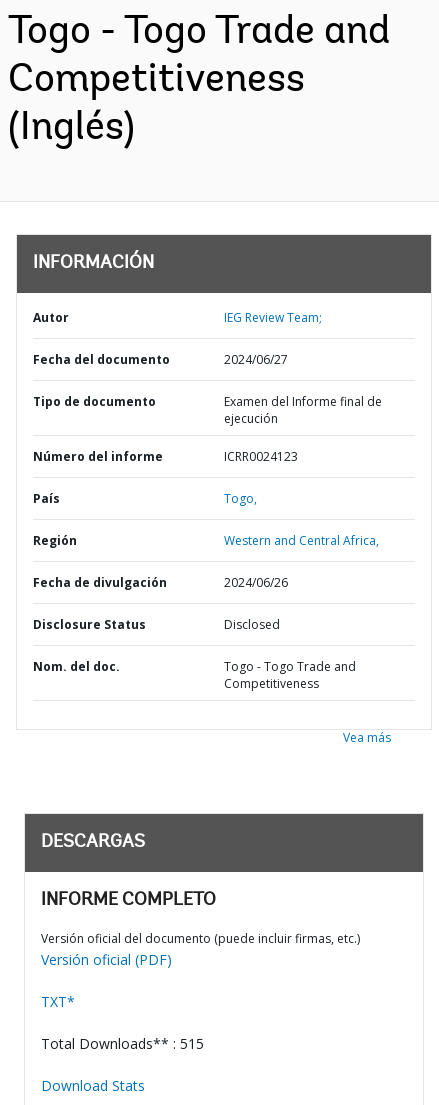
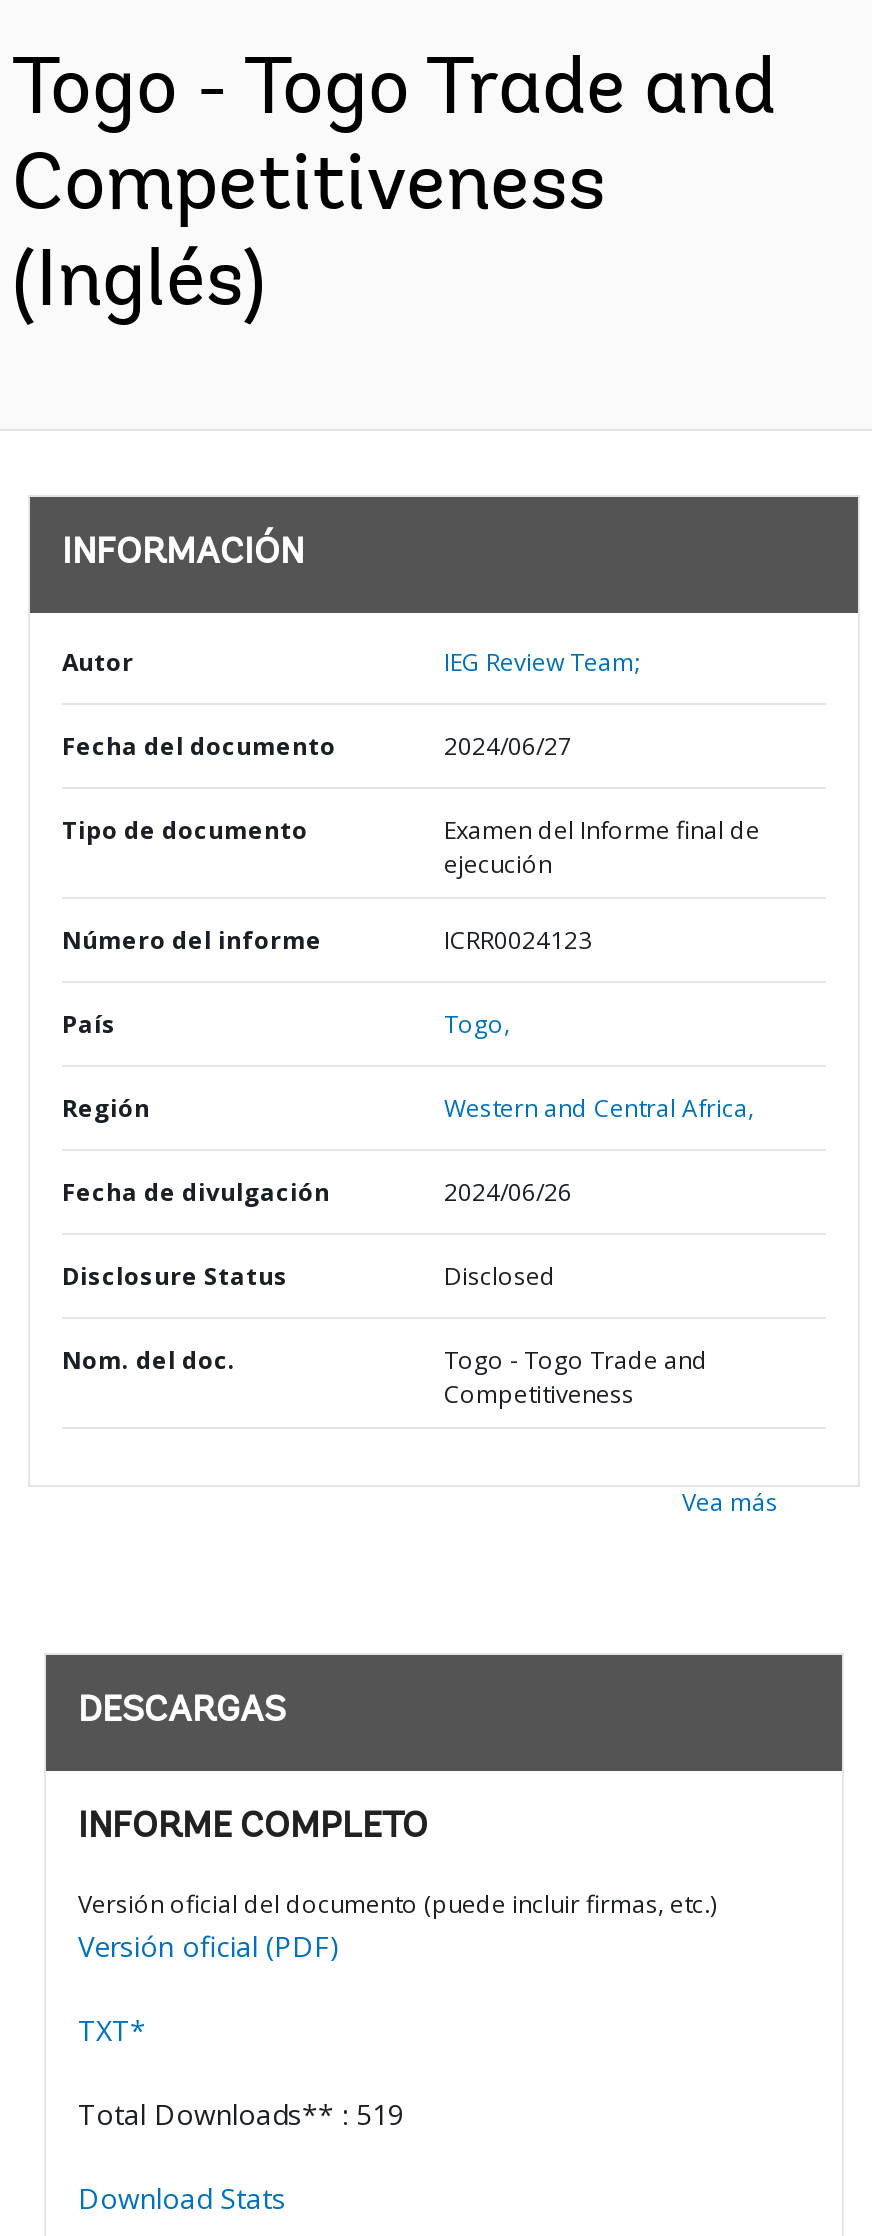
[41,1034,204,1053] Total Downloads** : 515 -> [78,2095,404,2133] Total Downloads** : 519

